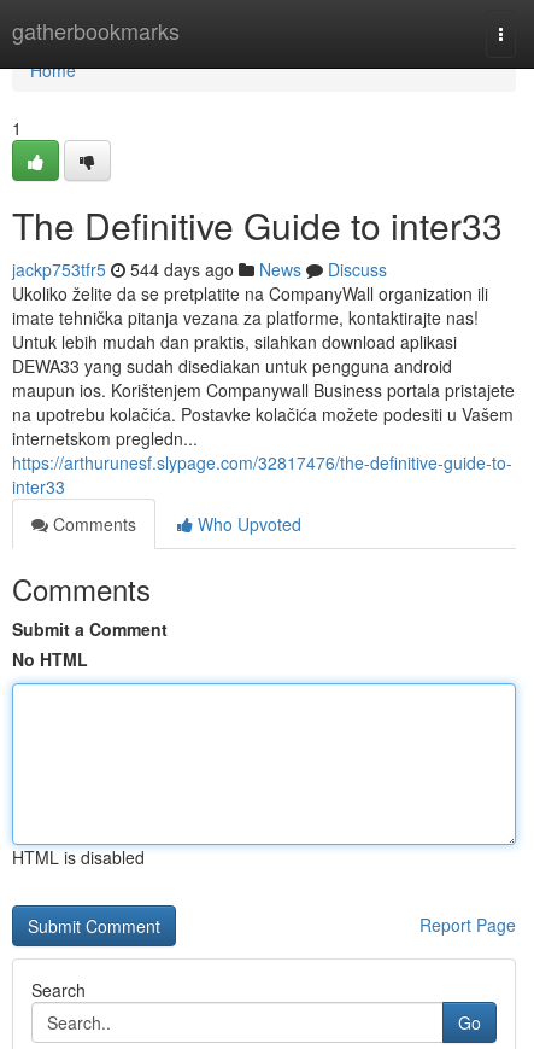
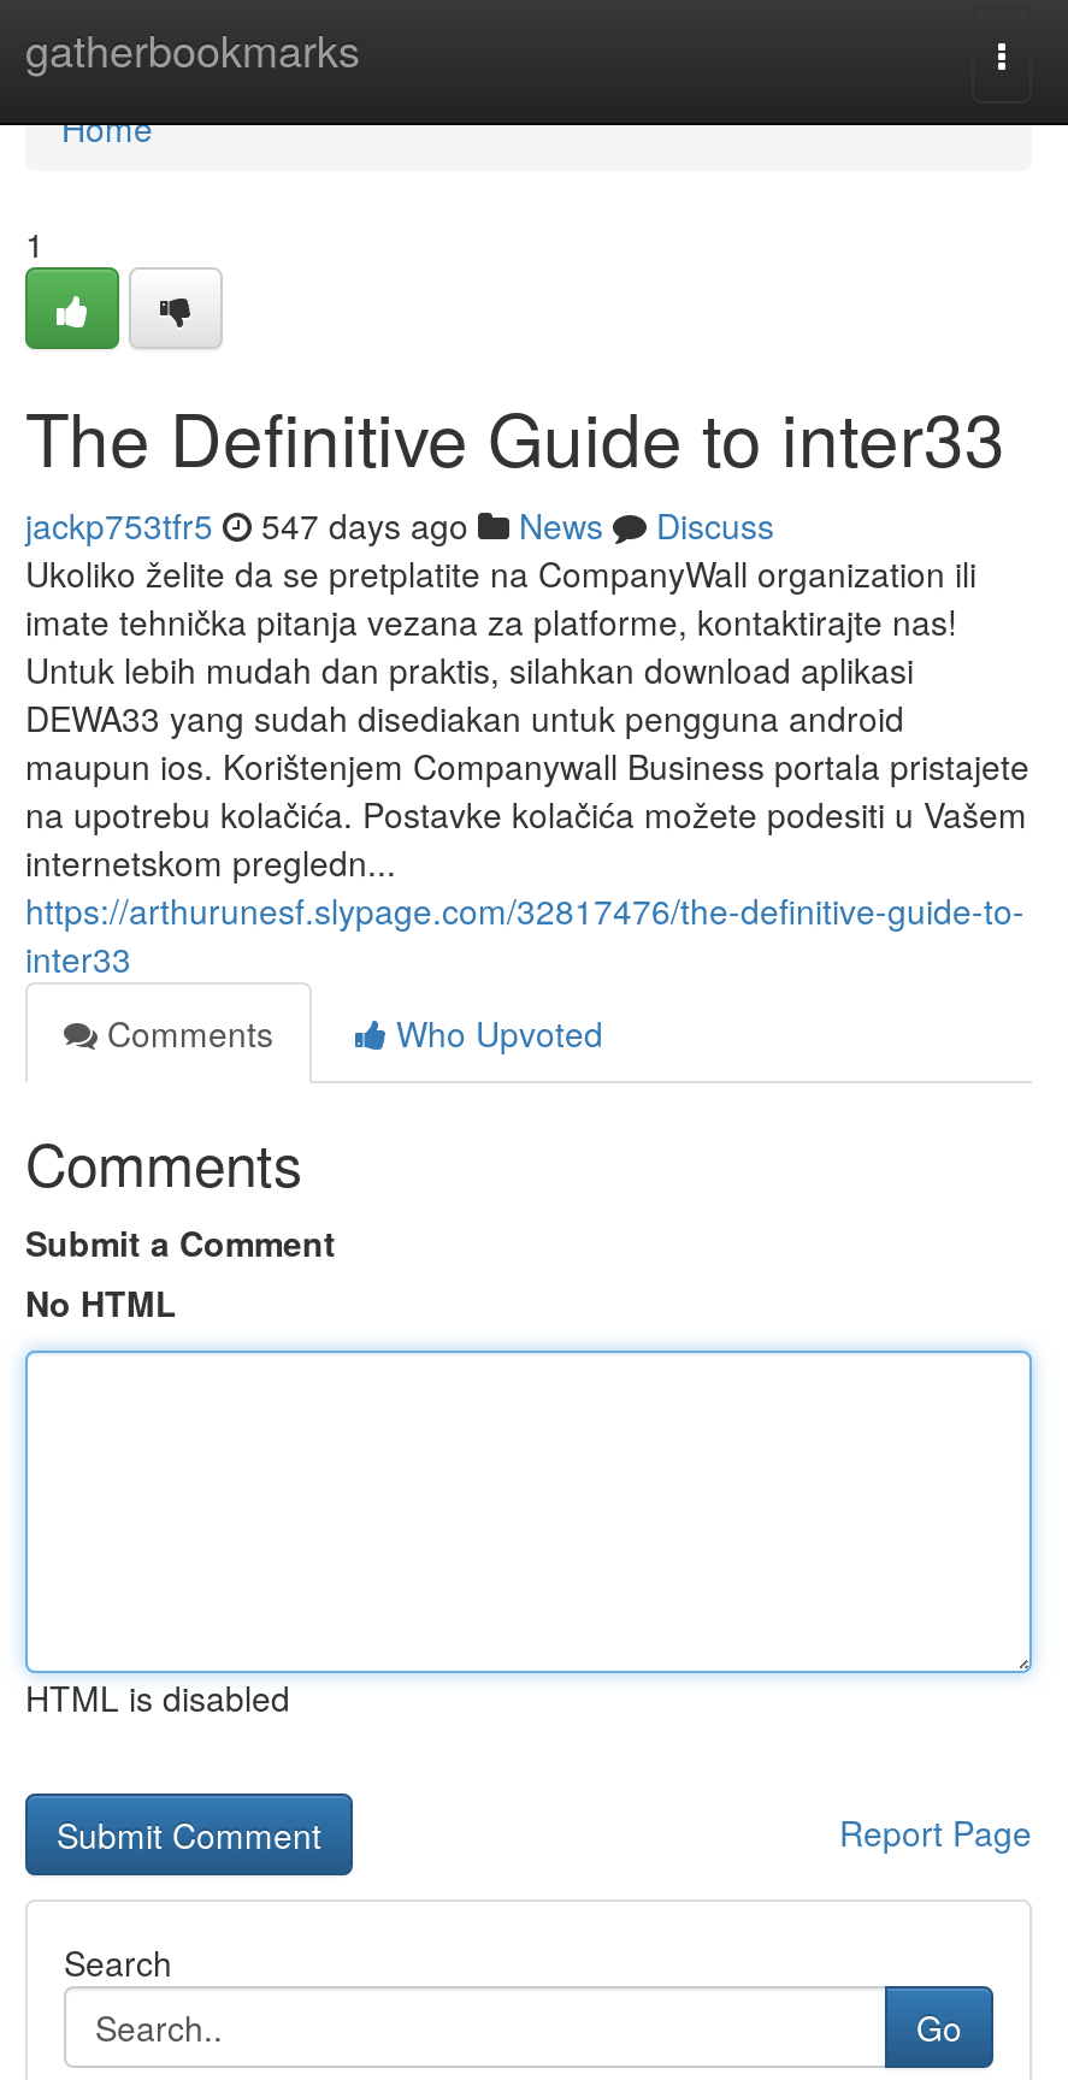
[12,257,387,281] jackp753tfr5 544 days ago News Discuss -> [25,501,774,549] jackp753tfr5 547 days ago News Discuss

